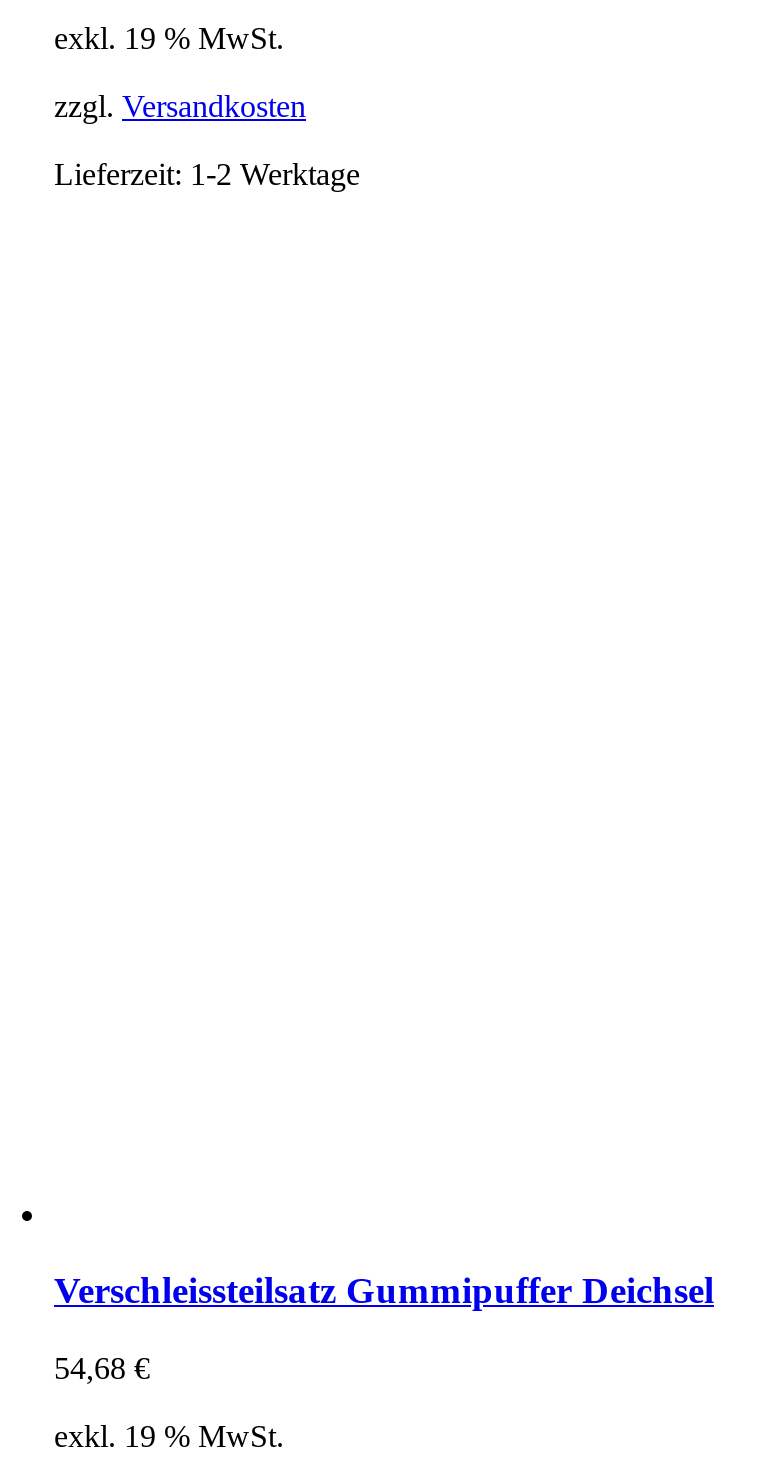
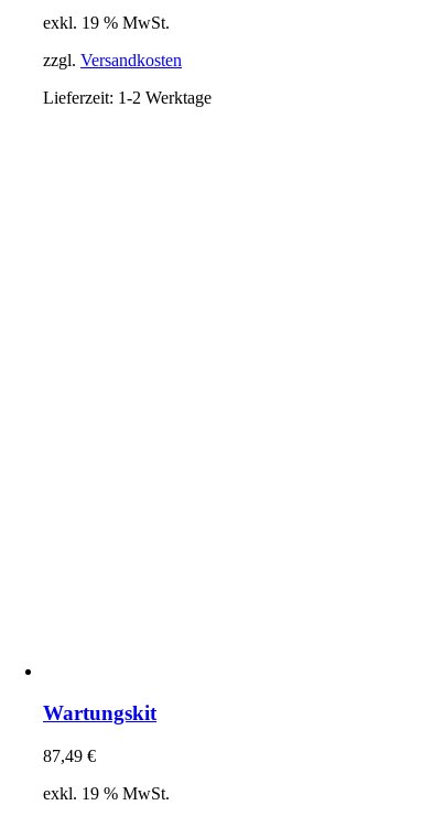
[54,1270,714,1312] Verschleissteilsatz Gummipuffer Deichsel -> [43,702,156,725] Wartungskit
[54,1351,150,1385] 54,68 € -> [43,747,96,765] 87,49 €

